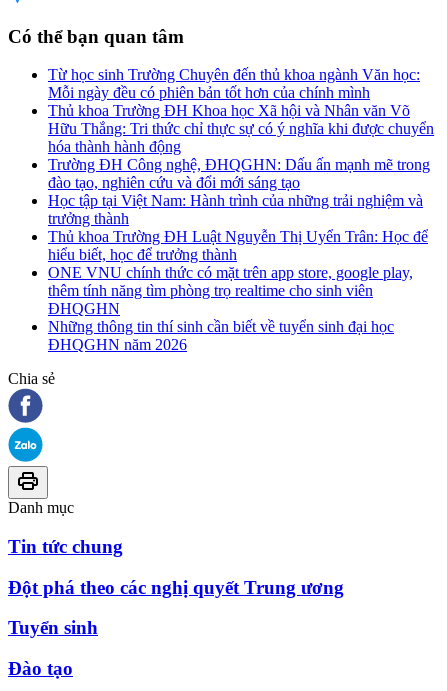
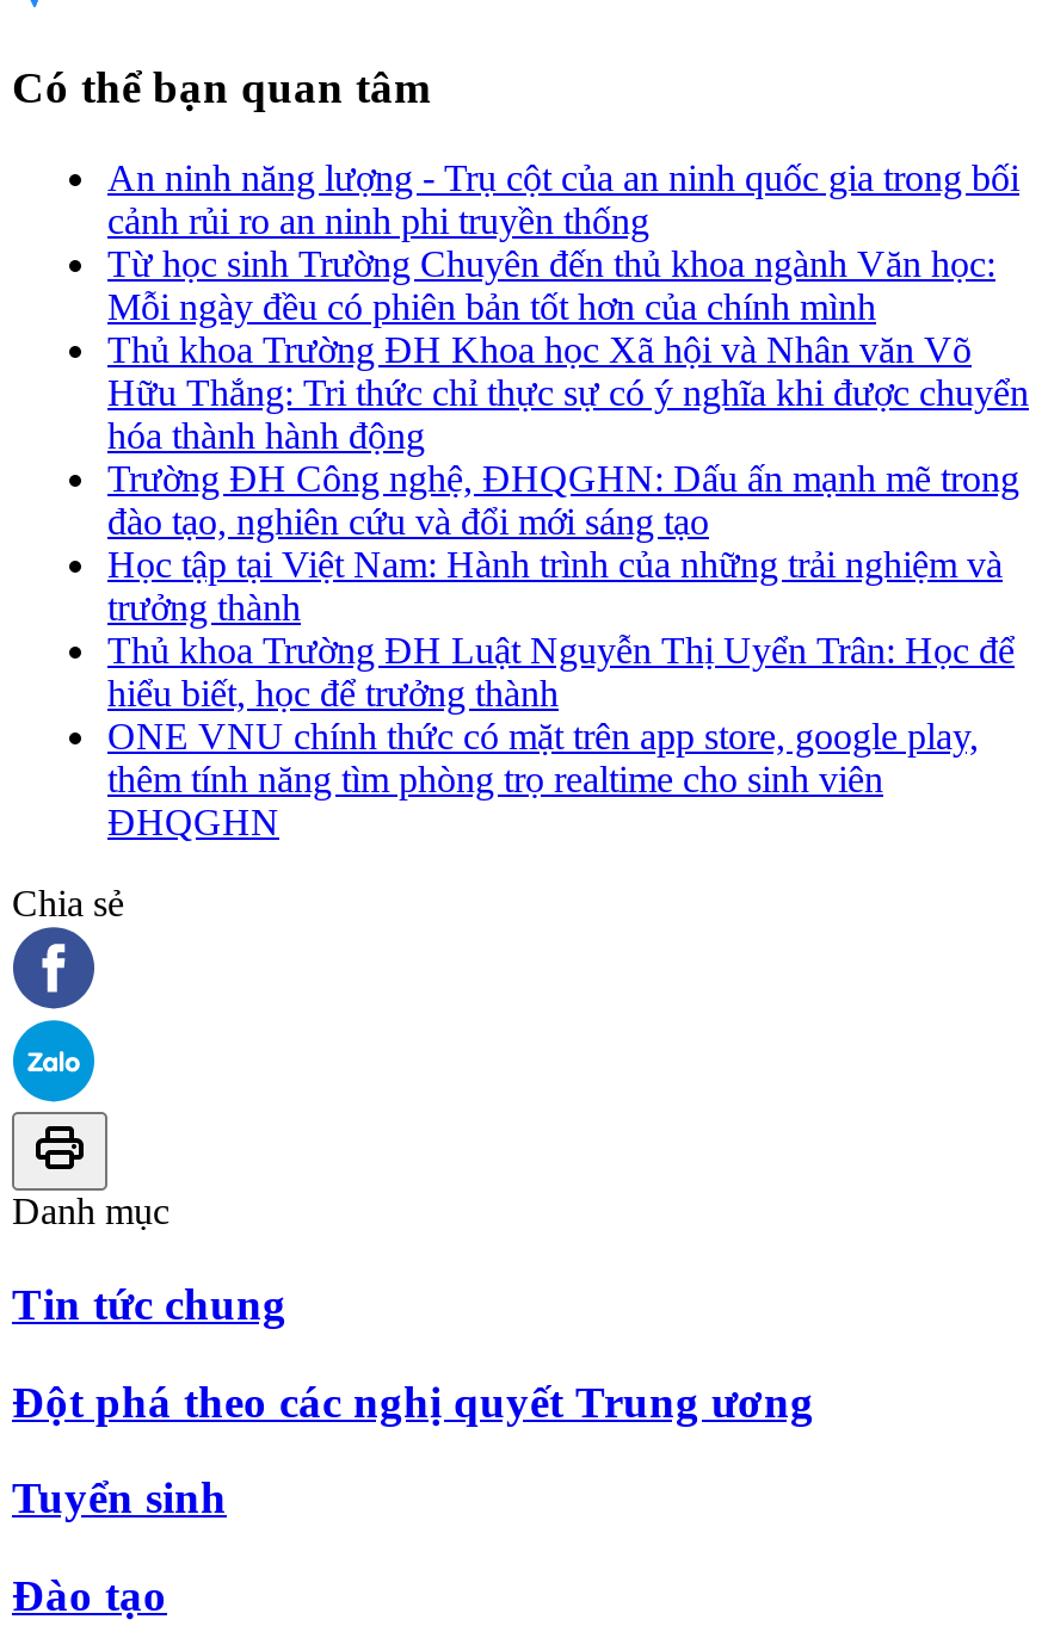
none -> [107,158,1019,241] An ninh năng lượng - Trụ cột của an ninh quốc gia trong bối | cảnh rủi ro an ninh phi truyền thống
moved [48,66,434,317] -> [107,244,1029,843]: Từ học sinh Trường Chuyên đến thủ khoa ngành Văn học: | Mỗi ngày đều có phiên bản tốt hơn của chính mình | Thủ khoa Trường ĐH Khoa học Xã hội và Nhân văn Võ | ... | thêm tính năng tìm phòng trọ realtime cho sinh viên | ĐHQGHN
[48,318,394,353] Những thông tin thí sinh cần biết về tuyển sinh đại học | ĐHQGHN năm 2026 -> none

